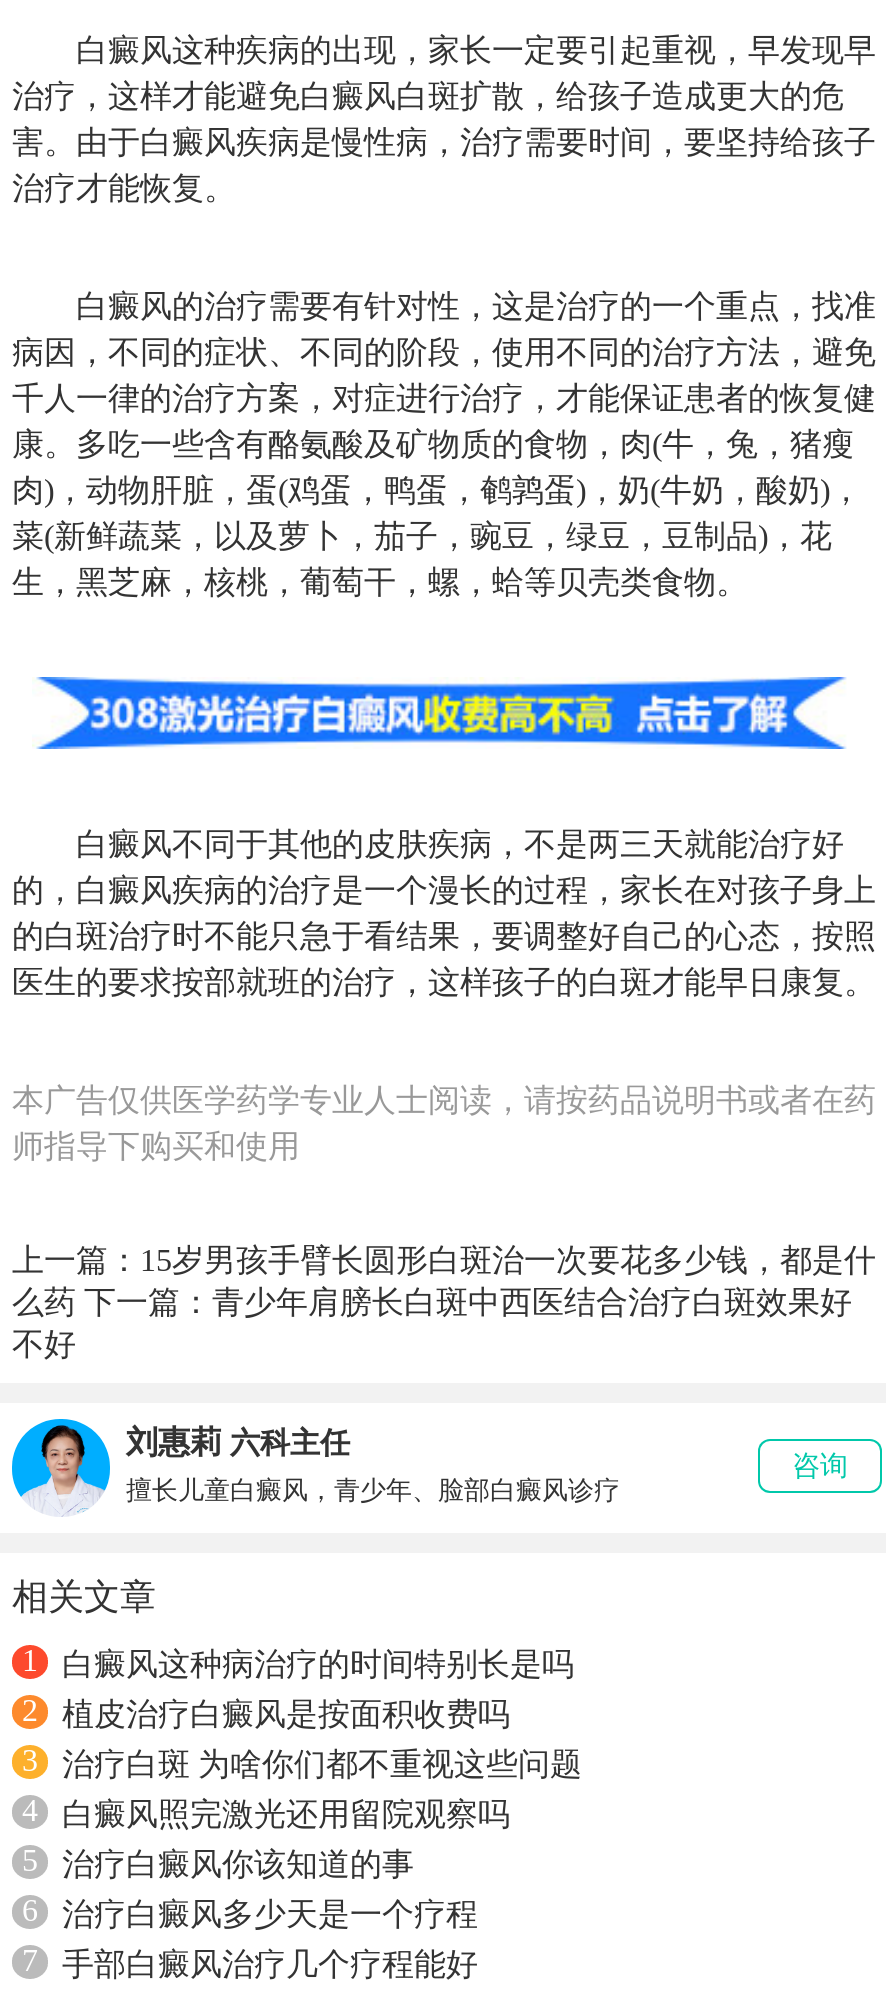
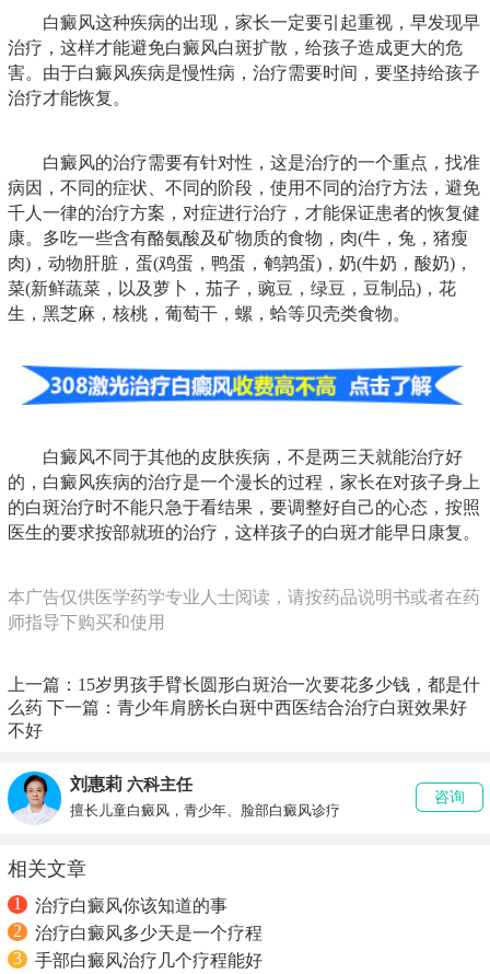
[22,1646,582,1876] 白癜风这种病治疗的时间特别长是吗 | 2 | 植皮治疗白癜风是按面积收费吗 | 3 | 治疗白斑 为啥你们都不重视这些问题 | 4 | 白癜风照完激光还用留院观察吗 | 5 -> none
[22,1892,478,1930] 6 治疗白癜风多少天是一个疗程 -> [13,921,262,942] 2 治疗白癜风多少天是一个疗程
[22,1942,478,1980] 7 手部白癜风治疗几个疗程能好 -> [13,948,262,969] 3 手部白癜风治疗几个疗程能好

